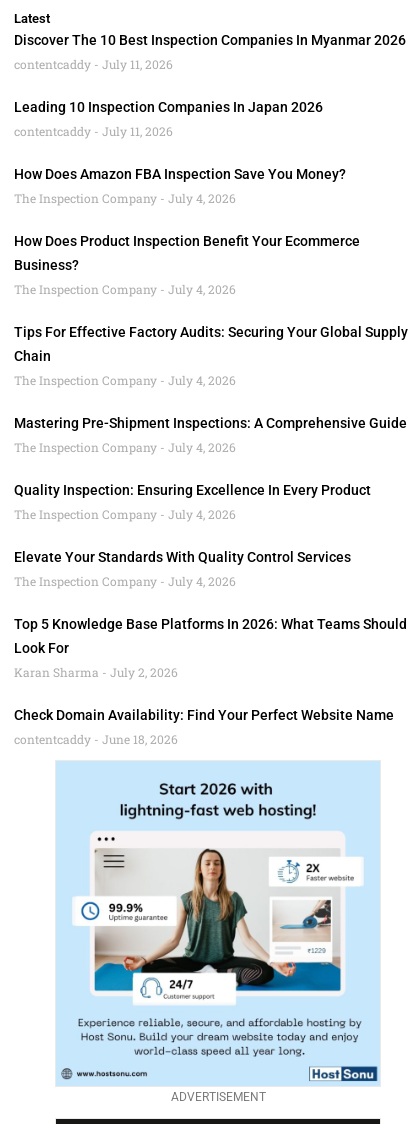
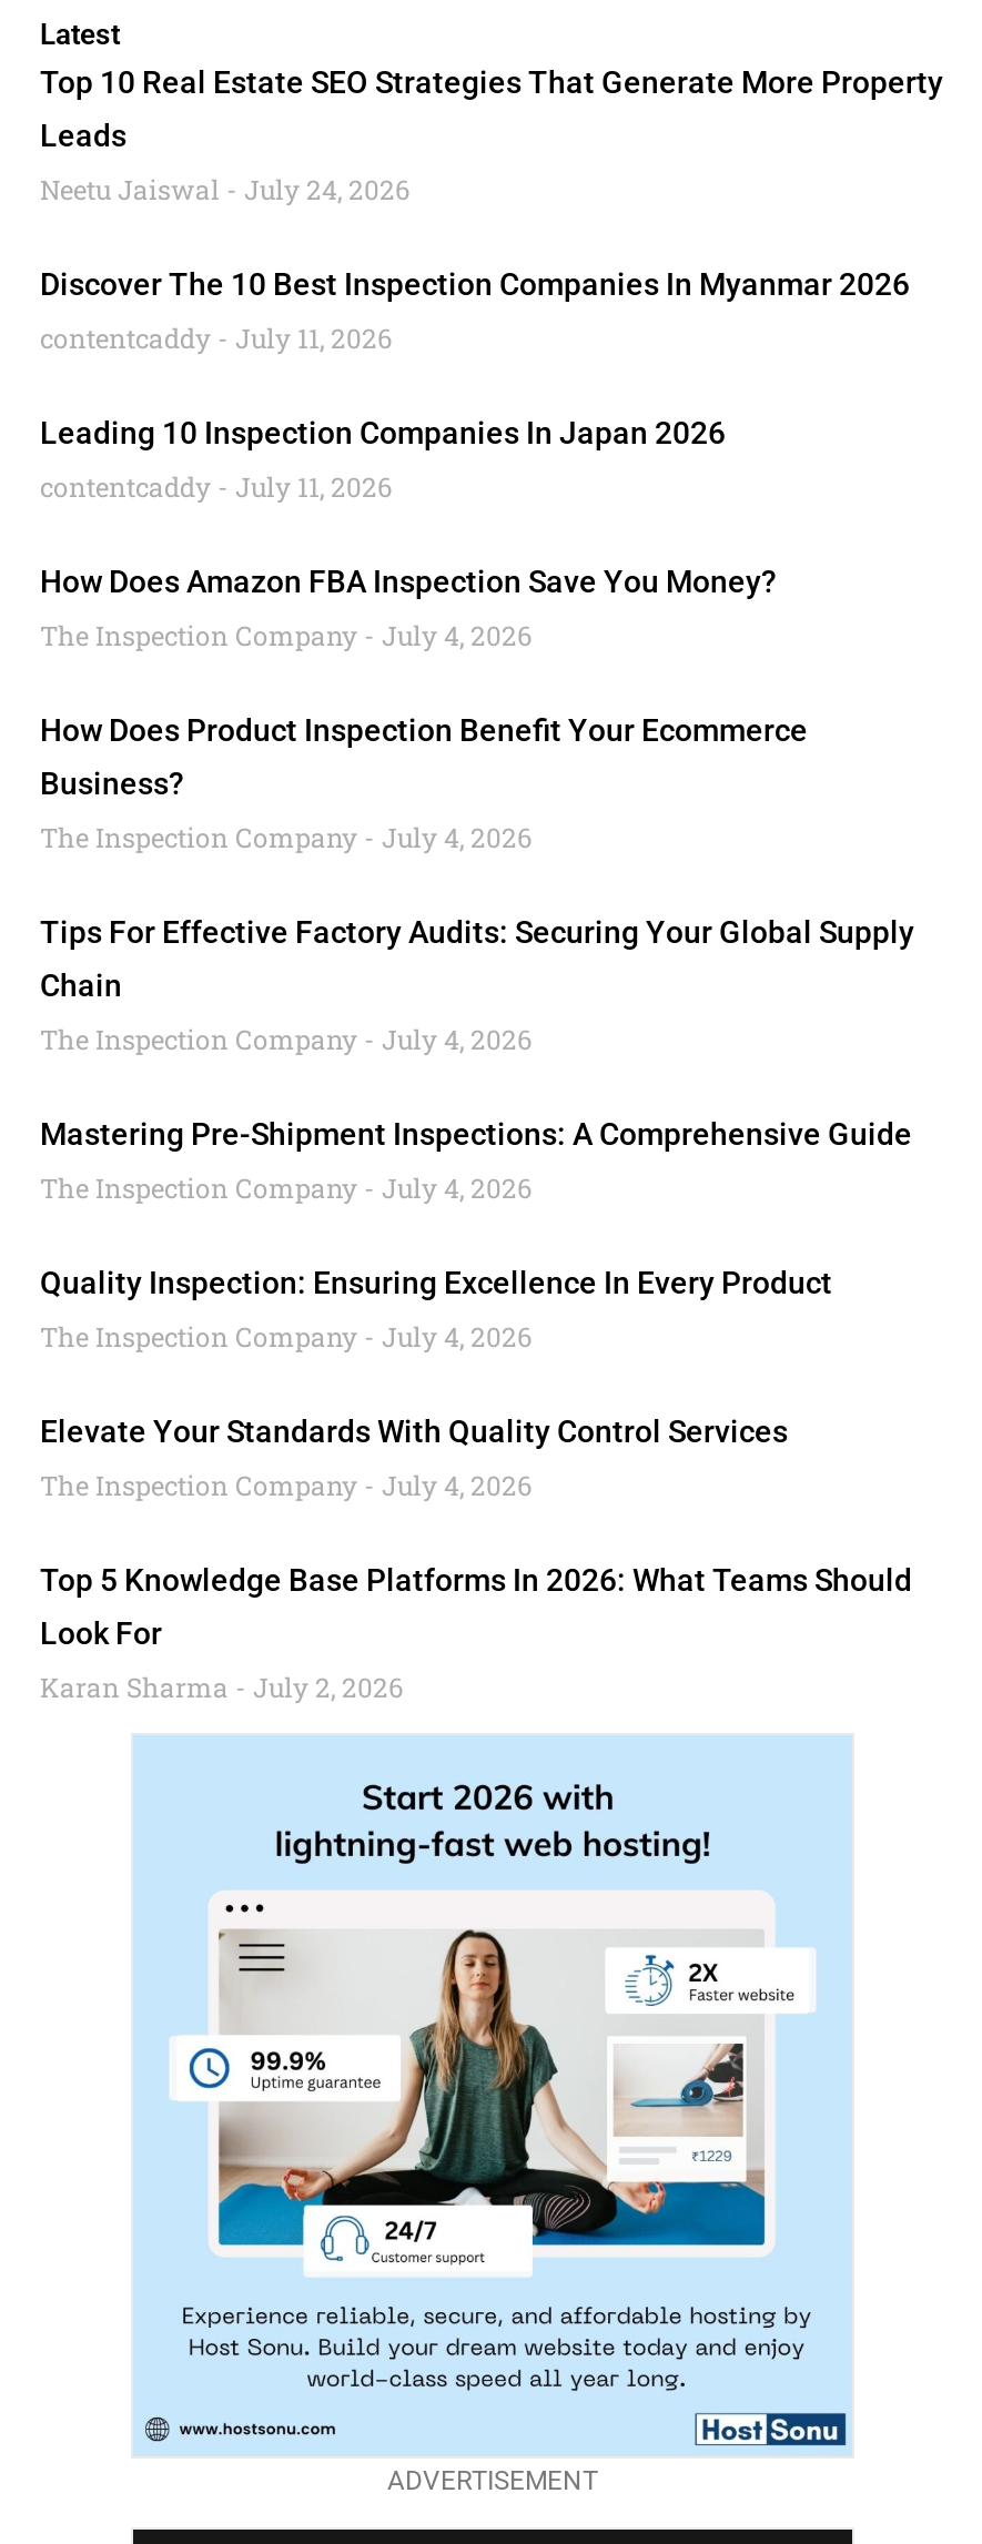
none -> [40,65,943,207] Top 10 Real Estate SEO Strategies That Generate More Property | Leads | Neetu Jaiswal July 24, 2026
moved [14,32,408,680] -> [40,267,914,1705]: Discover The 10 Best Inspection Companies In Myanmar 2026 | contentcaddy July 11, 2026 | Leading 10 Inspection Companies In Japan 2026 | ... | Look For | Karan Sharma July 2, 2026
[14,707,394,747] Check Domain Availability: Find Your Perfect Website Name | contentcaddy June 18, 2026 -> none

